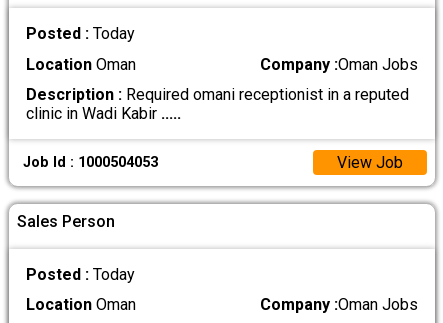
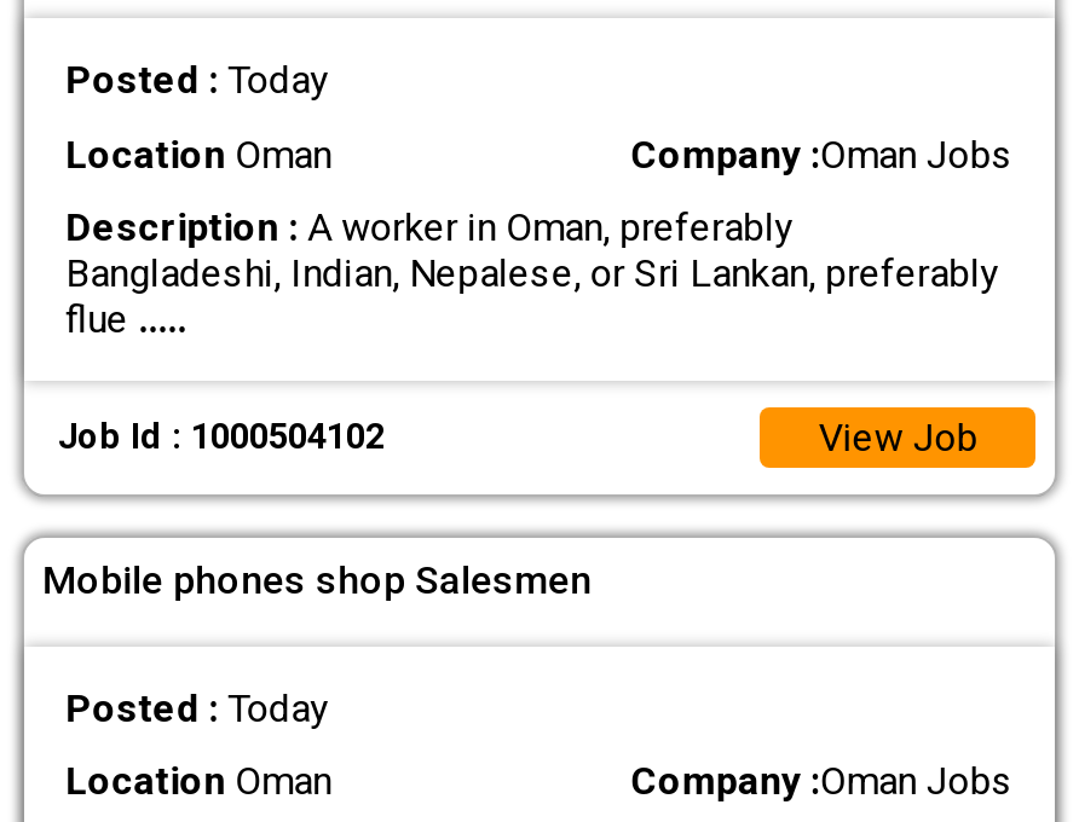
[26,85,409,123] Description : Required omani receptionist in a reputed | clinic in Wadi Kabir..... -> [66,204,1000,341] Description : A worker in Oman, preferably | Bangladeshi, Indian, Nepalese, or Sri Lankan, preferably | flue.....
[23,154,158,171] Job Id : 1000504053 -> [58,417,385,458] Job Id : 1000504102
[17,212,115,231] Sales Person -> [43,558,592,604] Mobile phones shop Salesmen

